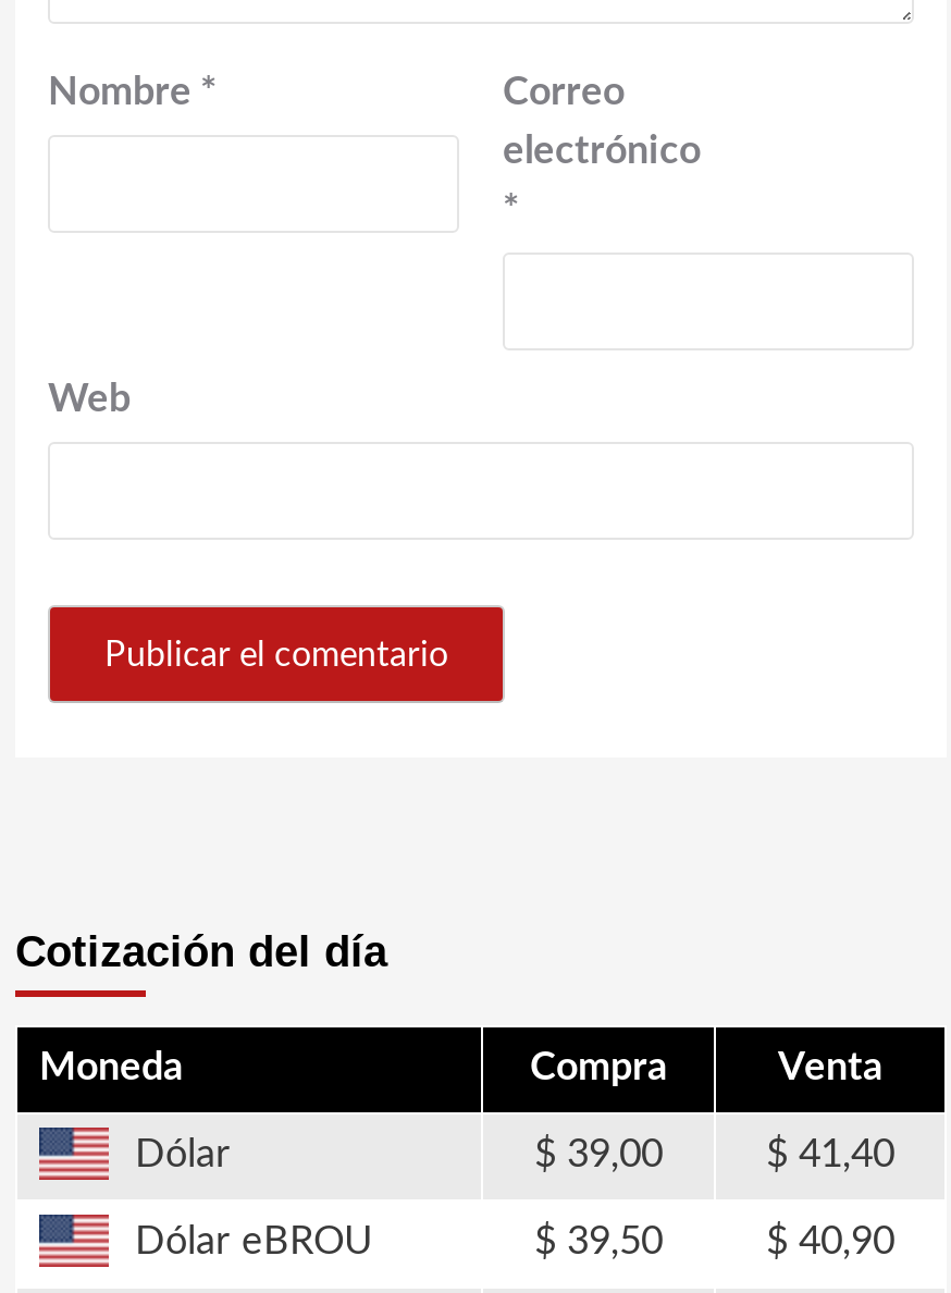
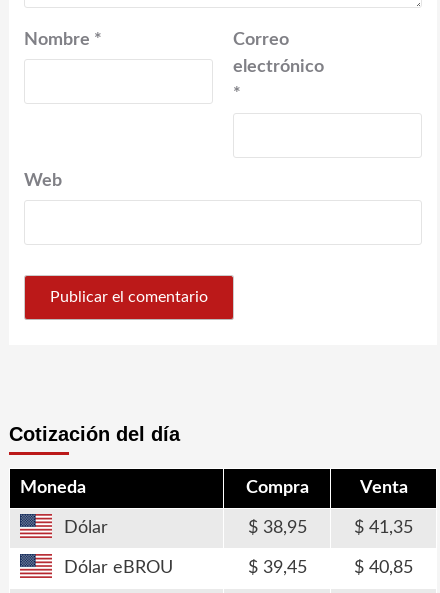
[567,1136,663,1175] 39,00 -> [262,519,306,537] 38,95
[799,1136,894,1175] 41,40 -> [369,519,413,537] 41,35
[567,1223,663,1263] 39,50 -> [262,559,306,577] 39,45
[799,1223,894,1263] 40,90 -> [369,559,413,577] 40,85

